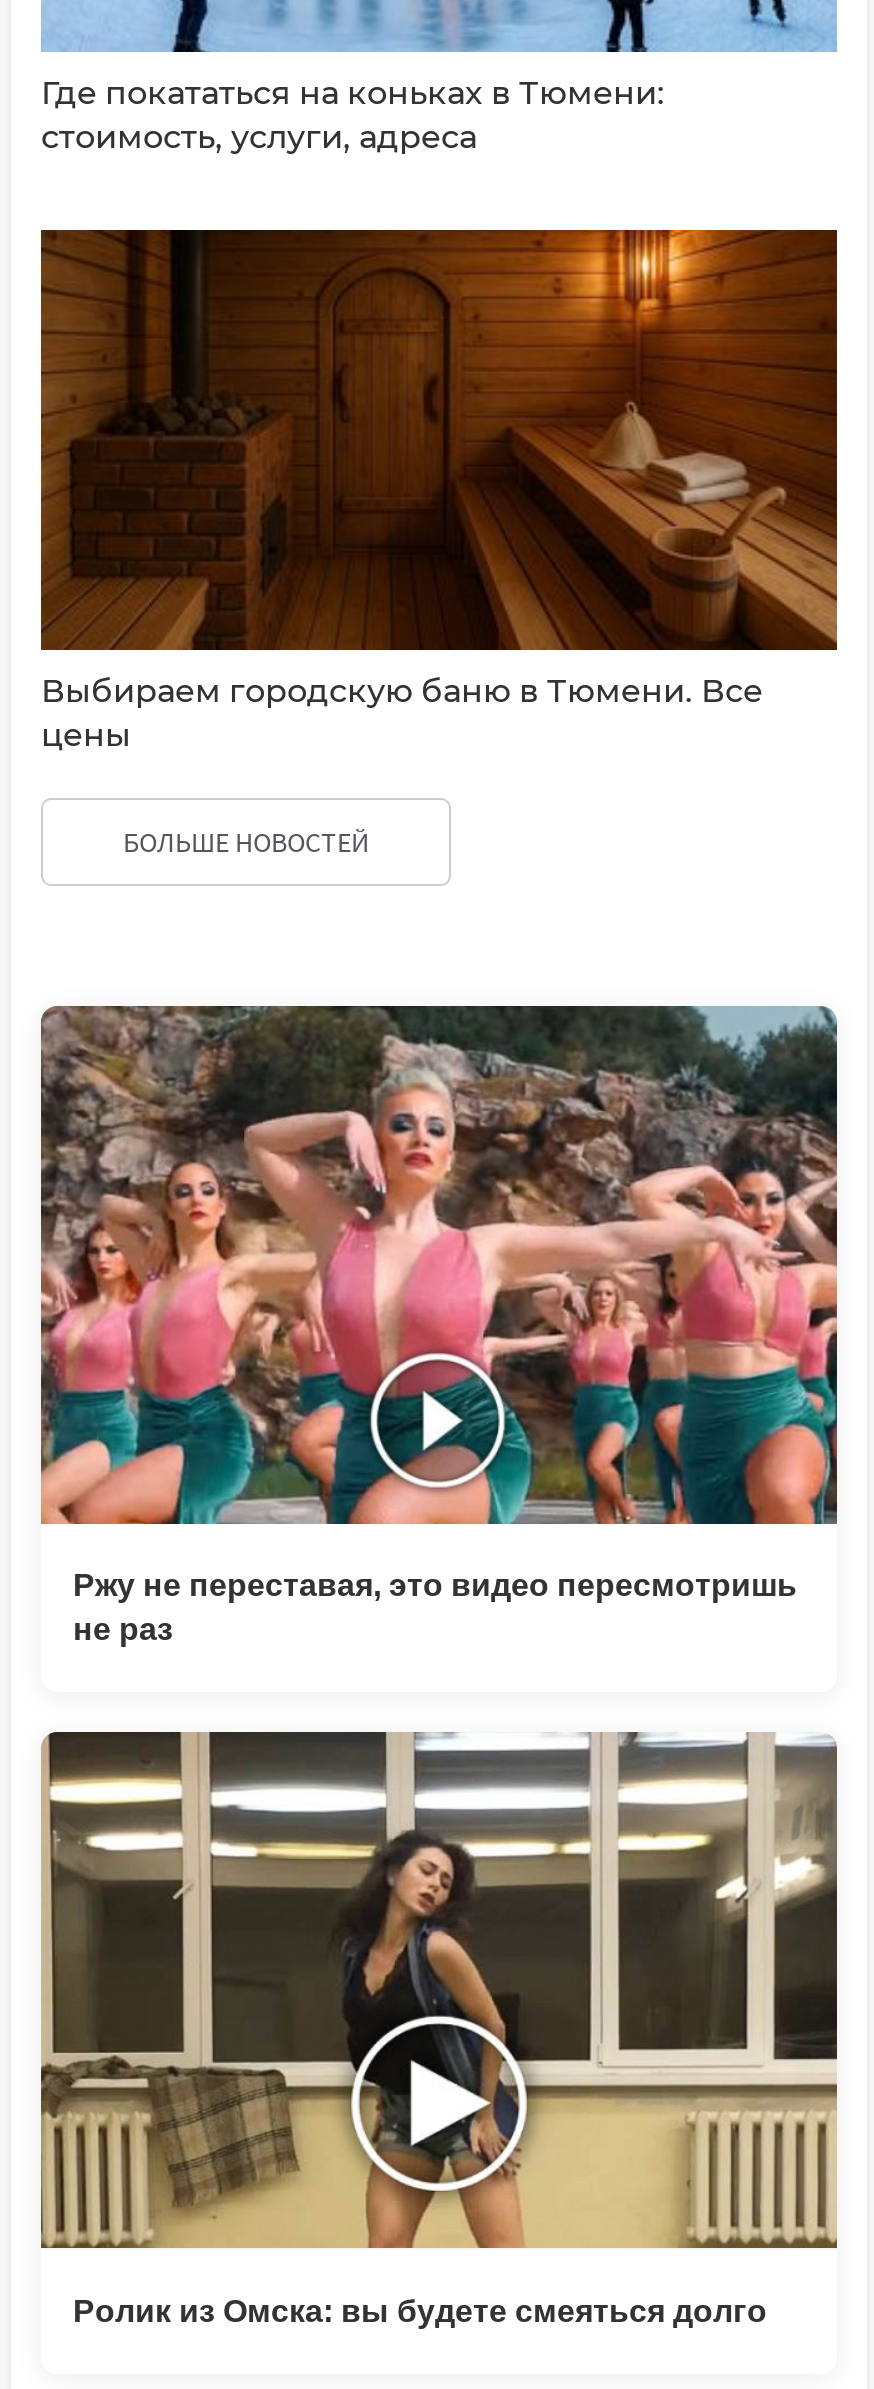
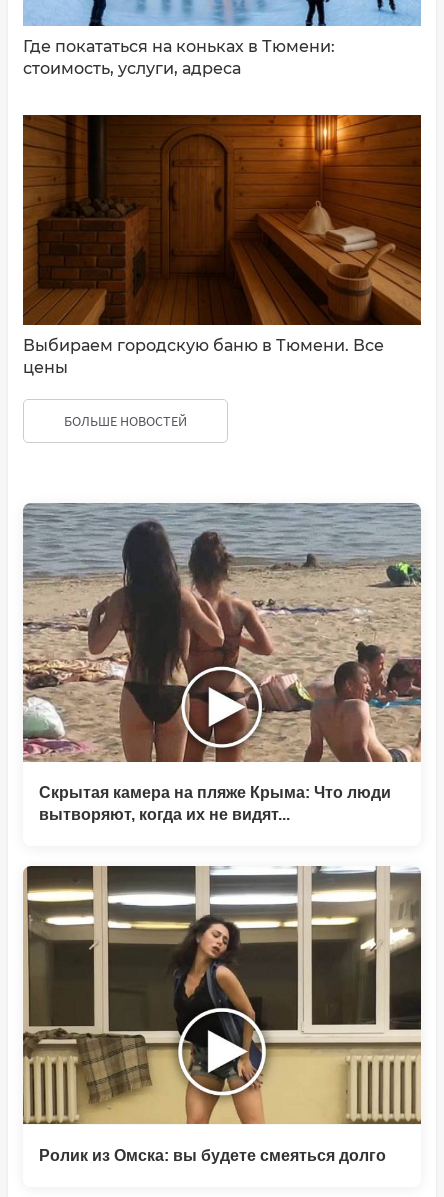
[41,1006,839,1646] [image] | Ржу не переставая, это видео пересмотришь | не раз -> [23,503,422,823] [image] | Скрытая камера на пляже Крыма: Что люди | вытворяют, когда их не видят...

